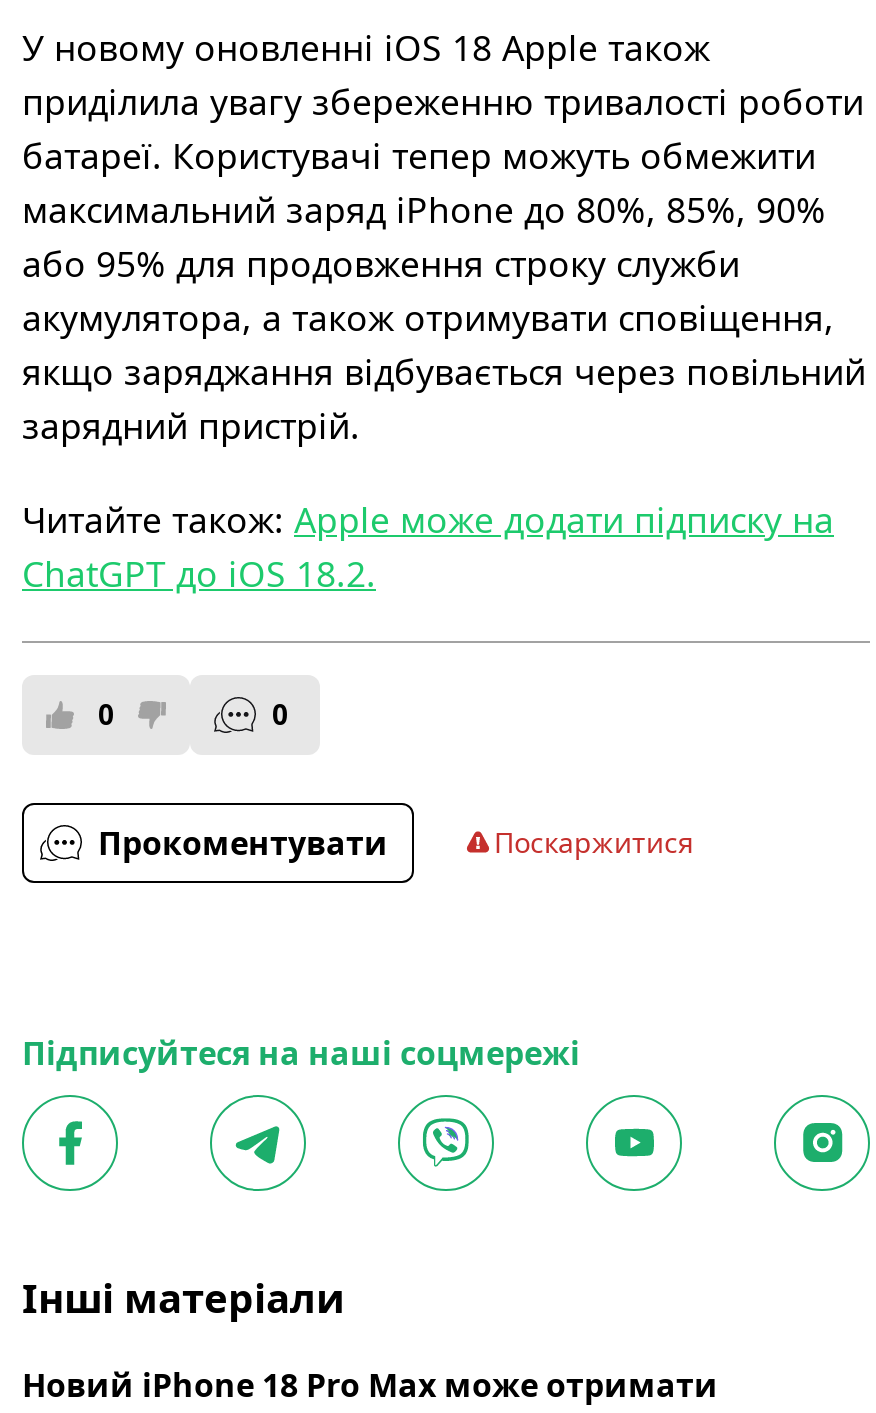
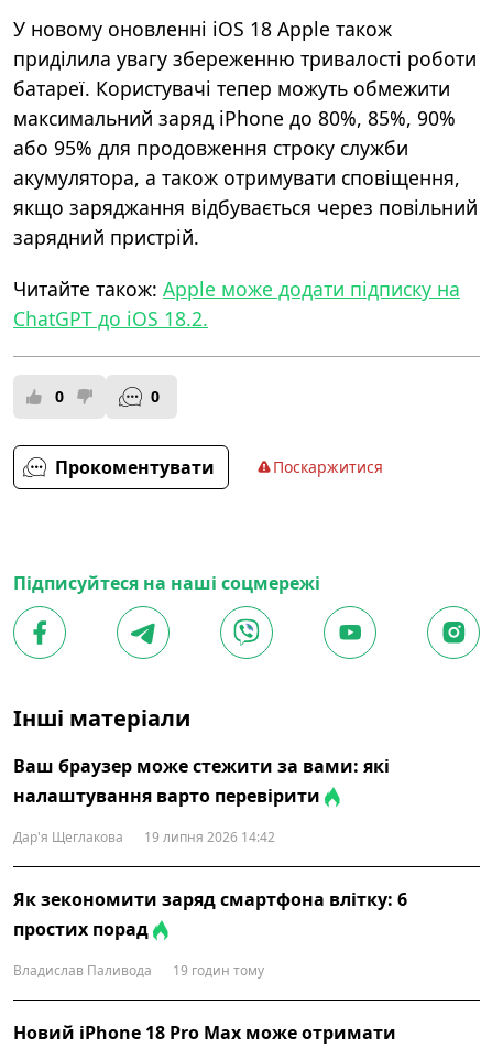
none -> [13,754,407,980] Ваш браузер може стежити за вами: які | налаштування варто перевірити | Дар'я Щеглакова | 19 липня 2026 14:42 | Як зекономити заряд смартфона влітку: 6 | простих порад | Владислав Паливода | 19 годин тому

